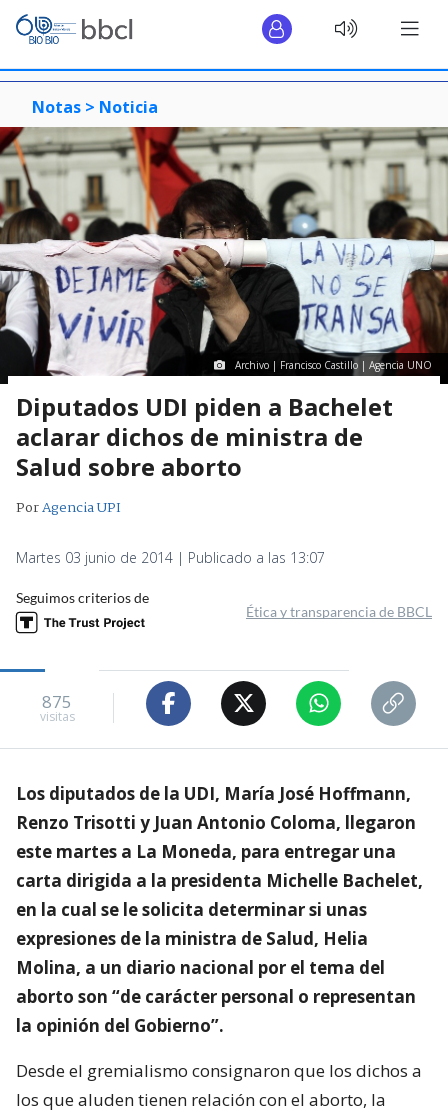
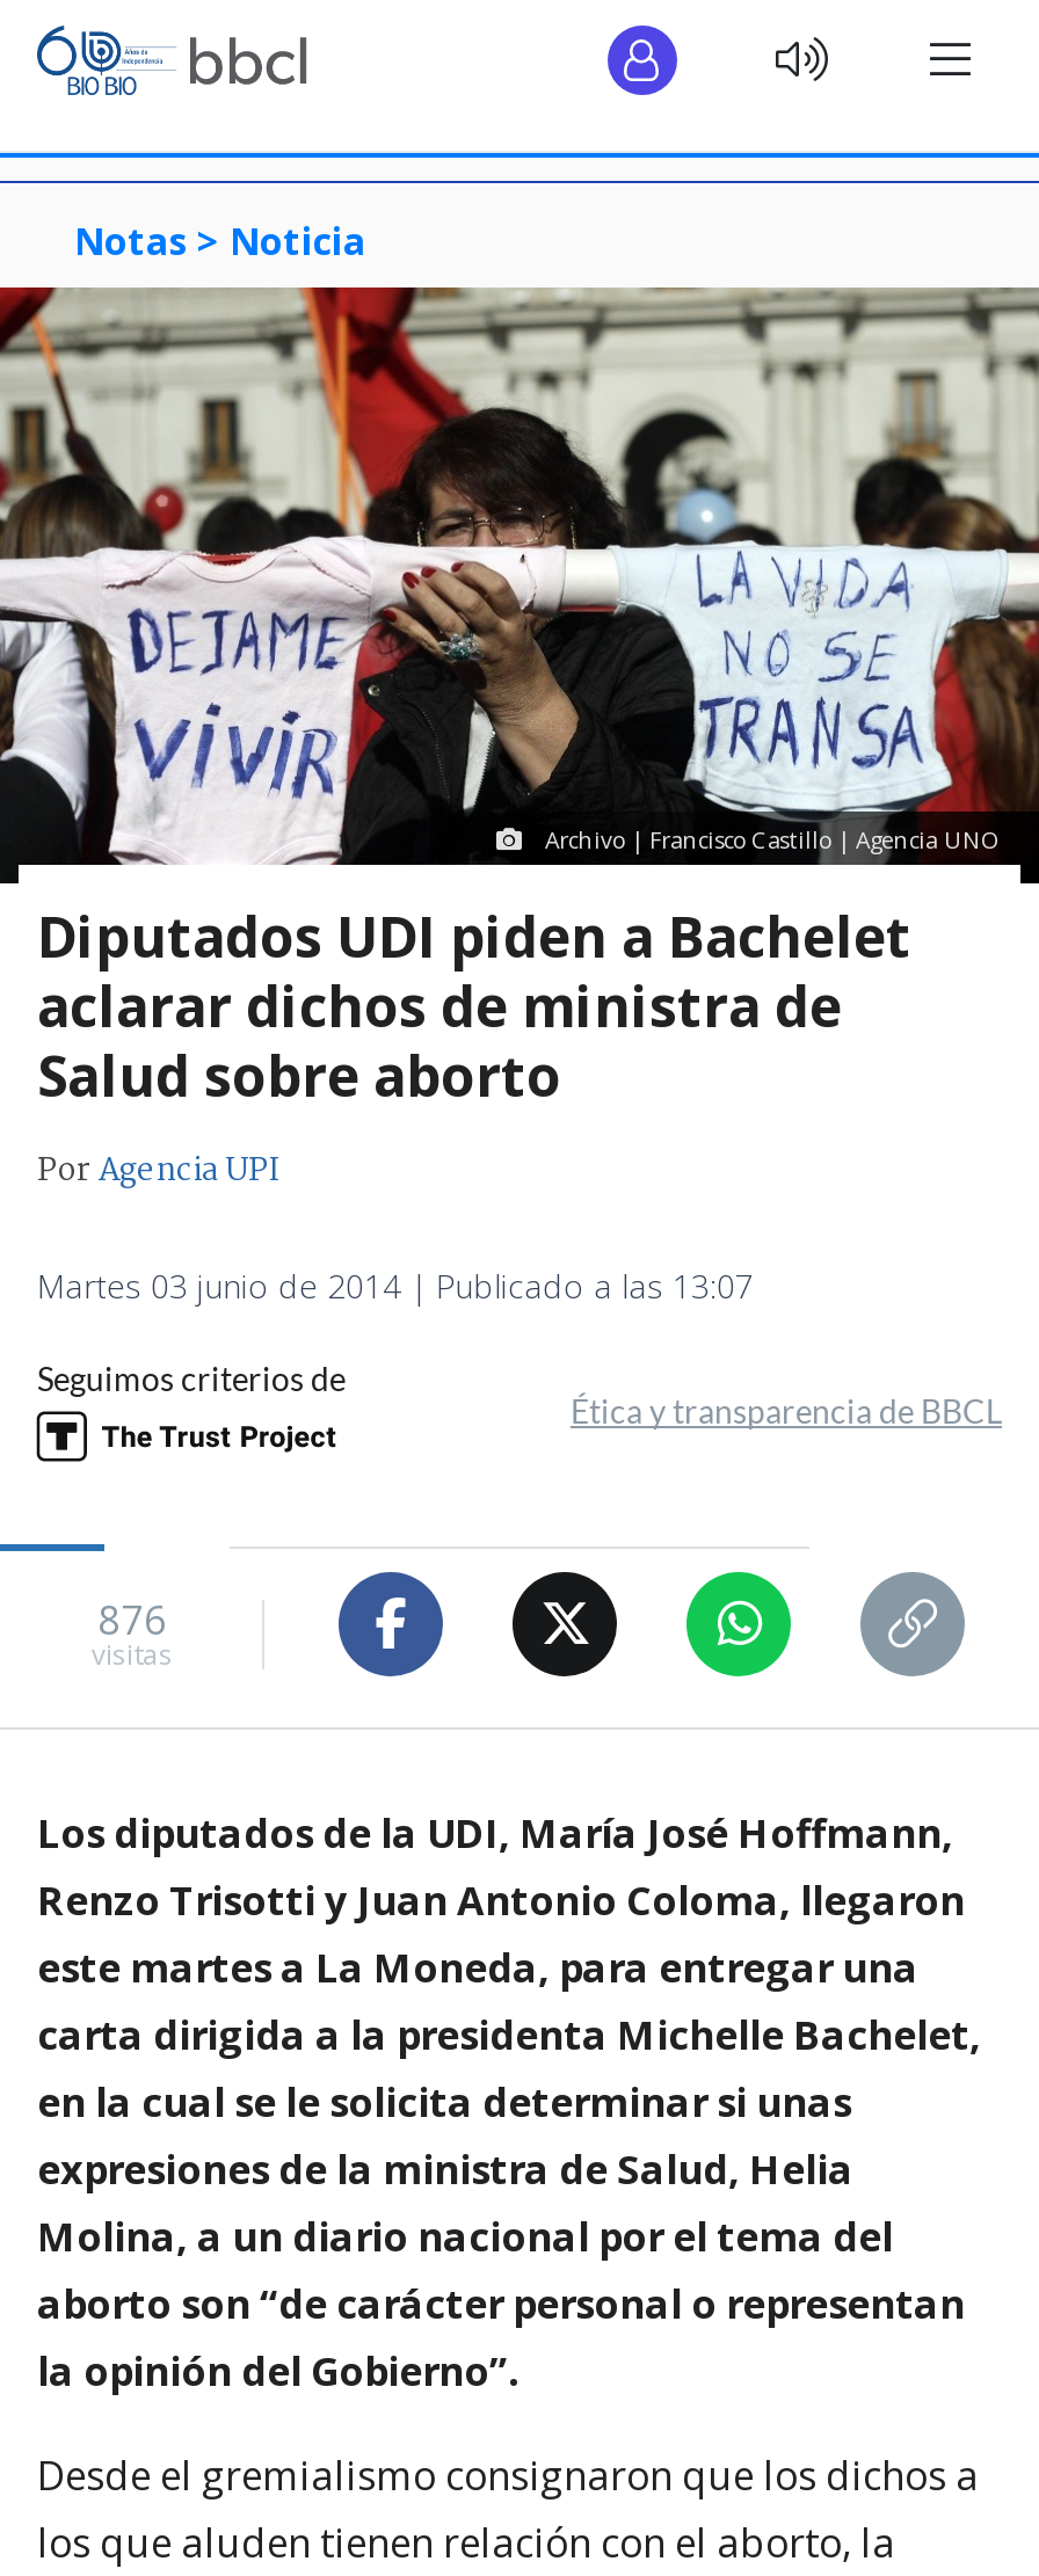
[42,690,72,713] 875 -> [97,1594,167,1647] 876

